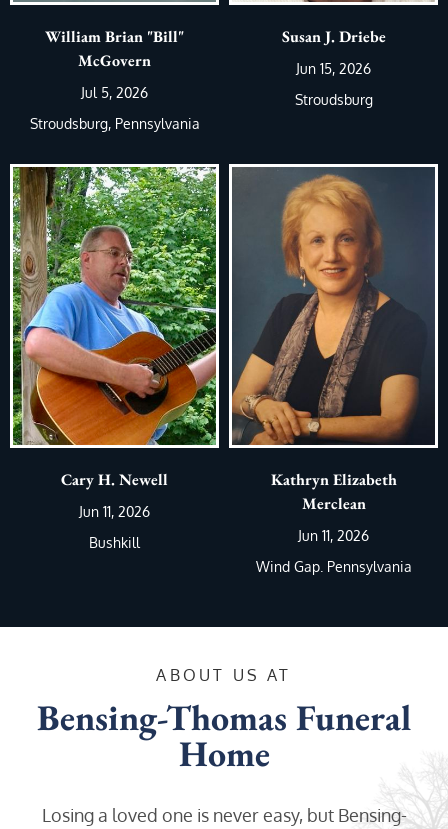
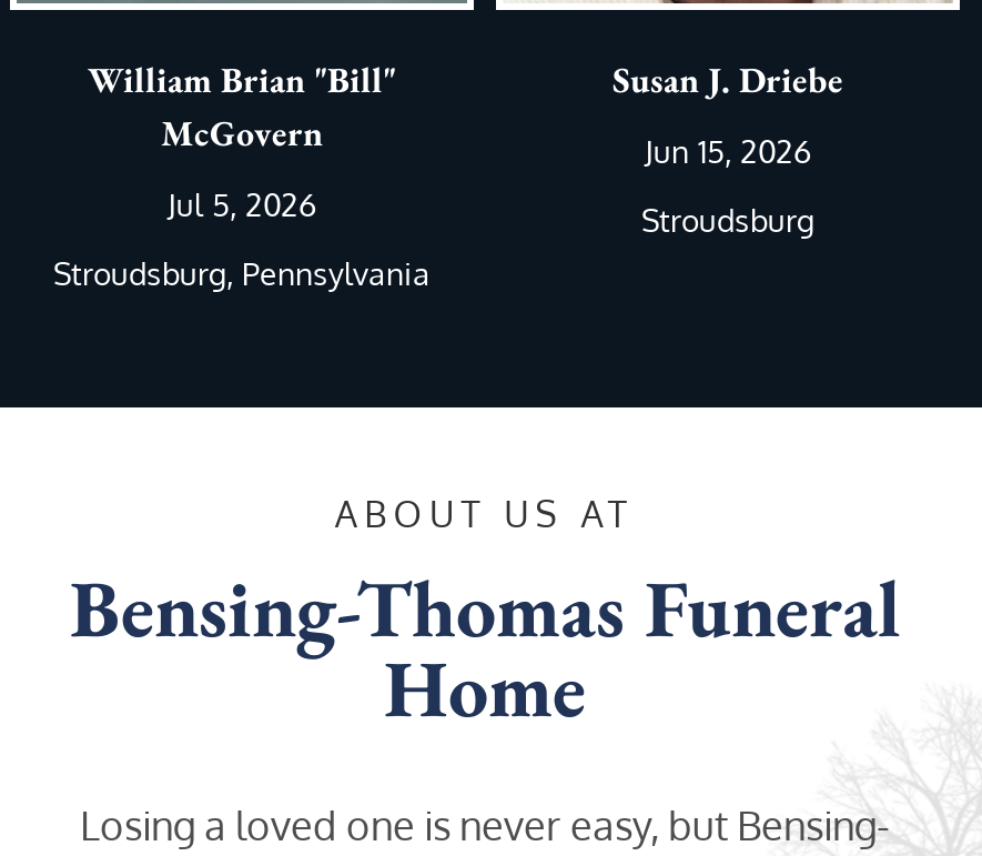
[10,163,219,551] [image] | Cary H. Newell | Jun 11, 2026 | Bushkill -> none
[229,163,438,575] [image] | Kathryn Elizabeth | Merclean | Jun 11, 2026 | Wind Gap. Pennsylvania -> none

